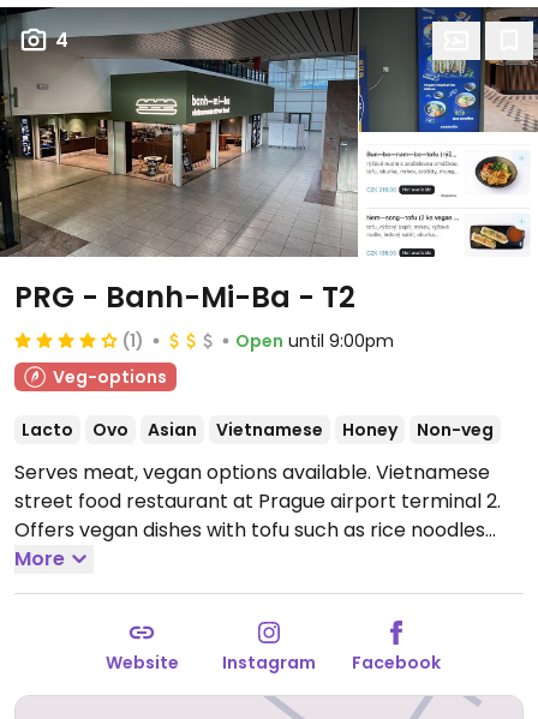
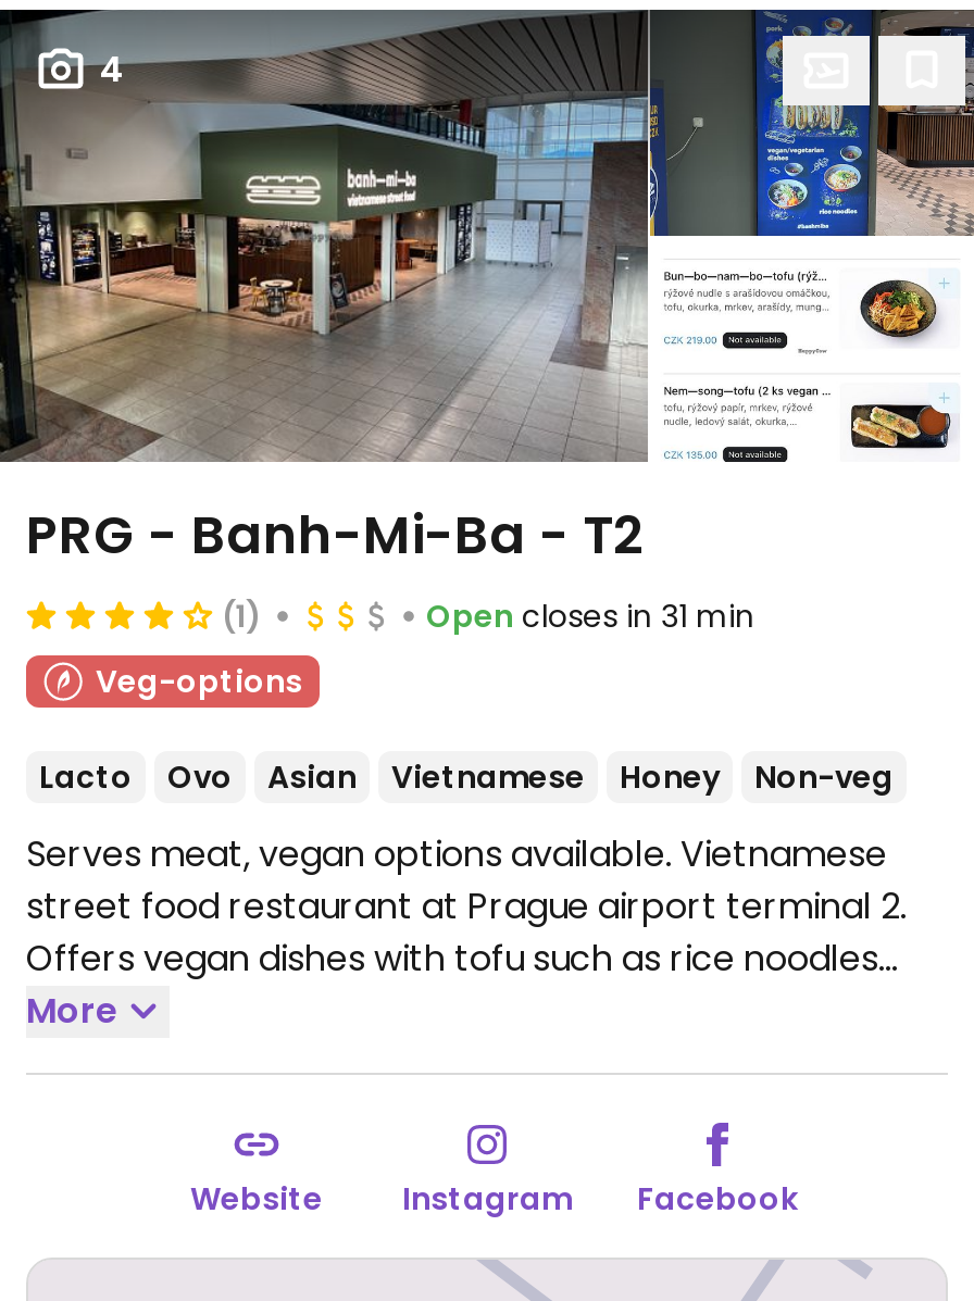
[235,329,394,353] Open until 9:00pm -> [426,593,754,637] Open closes in 31 min

